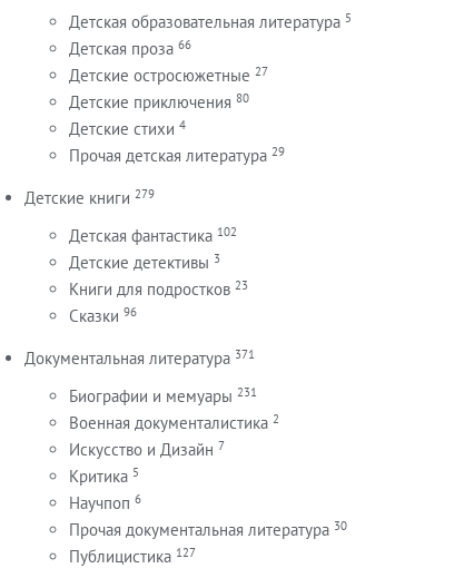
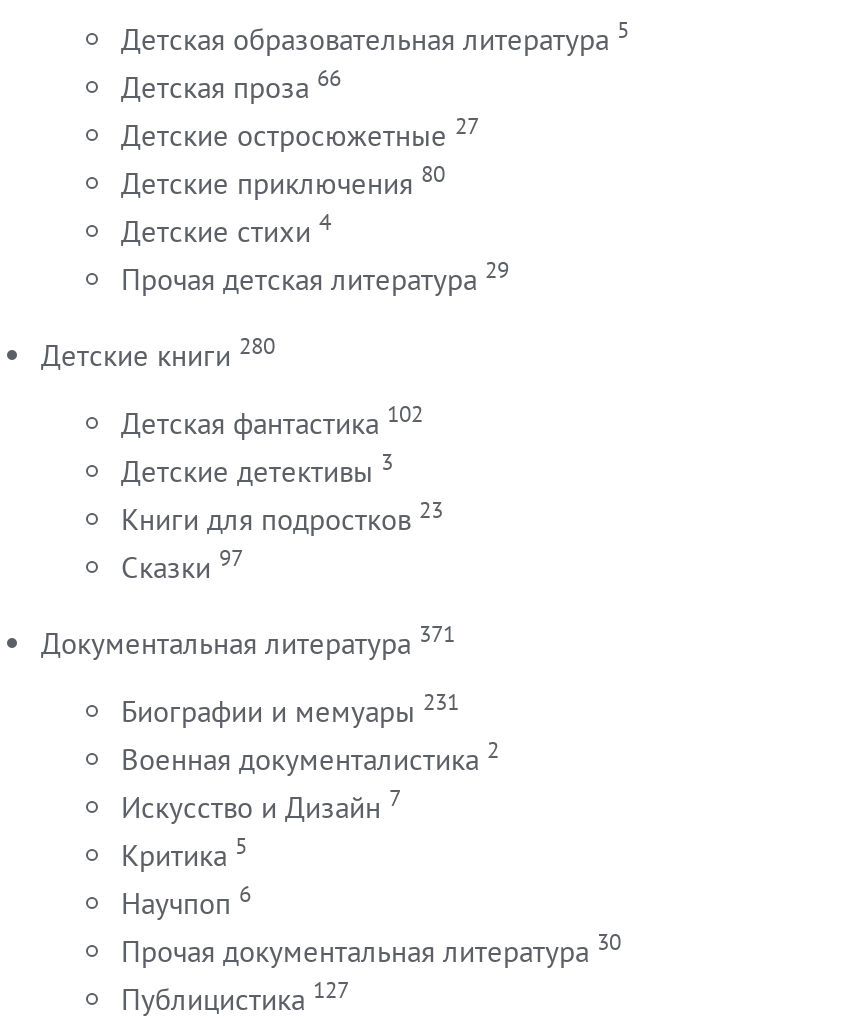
[24,184,155,209] Детские книги 279 -> [41,330,275,374] Детские книги 280
[69,302,137,327] Сказки 96 -> [121,542,243,586] Сказки 97

